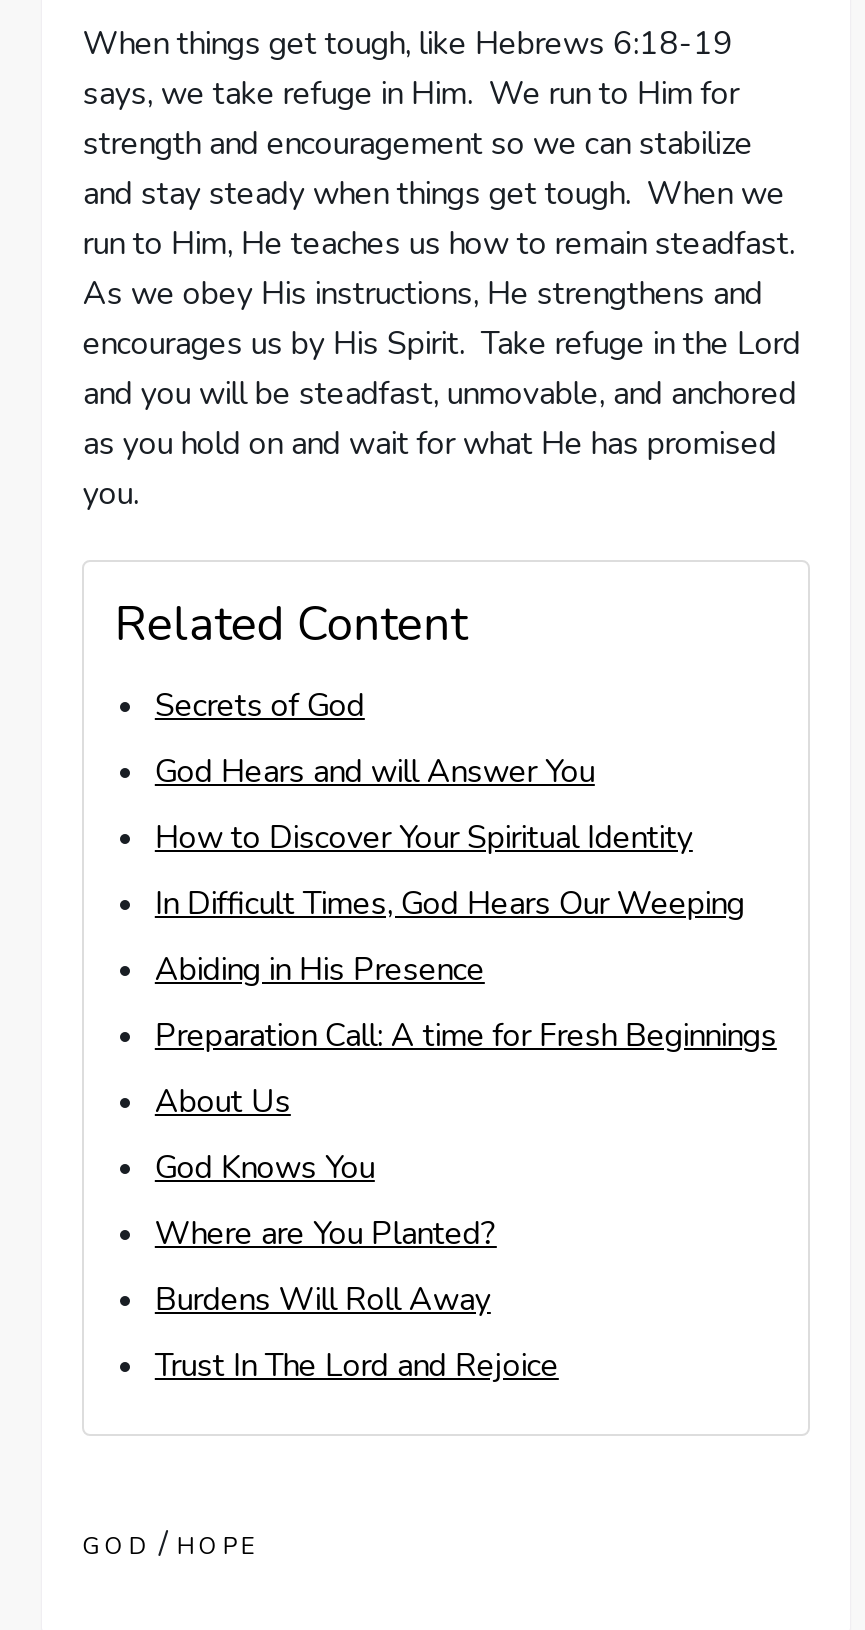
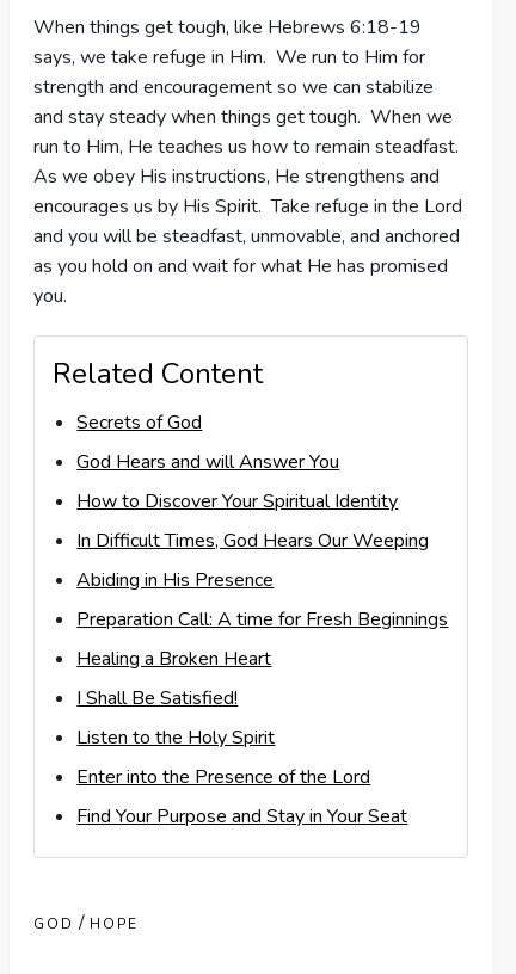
[155,1080,291,1124] About Us -> [77,646,272,672] Healing a Broken Heart
[155,1146,375,1190] God Knows You -> [77,685,238,712] I Shall Be Satisfied!
[155,1212,497,1256] Where are You Planted? -> [77,725,275,751] Listen to the Holy Spirit
[155,1278,491,1322] Burdens Will Roll Away -> [77,764,371,790] Enter into the Presence of the Lord
[155,1344,559,1388] Trust In The Lord and Rejoice -> [77,803,408,830] Find Your Purpose and Stay in Your Seat

